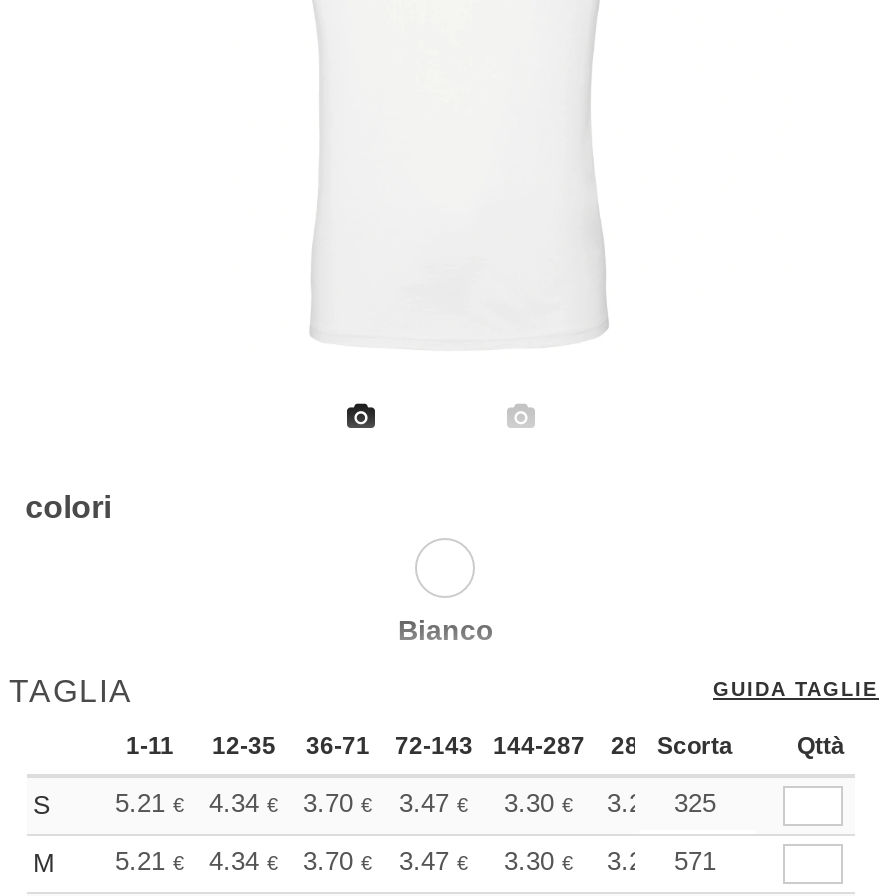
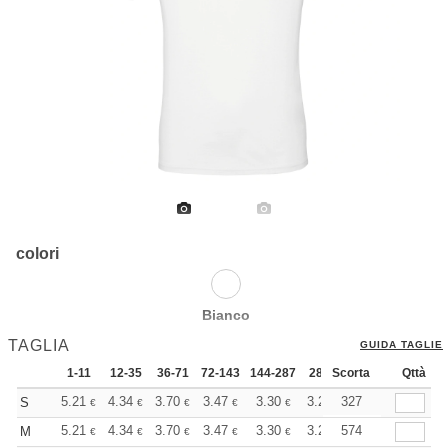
[674,788,716,818] 325 -> [340,394,361,409] 327
[674,846,716,876] 571 -> [340,423,361,438] 574

